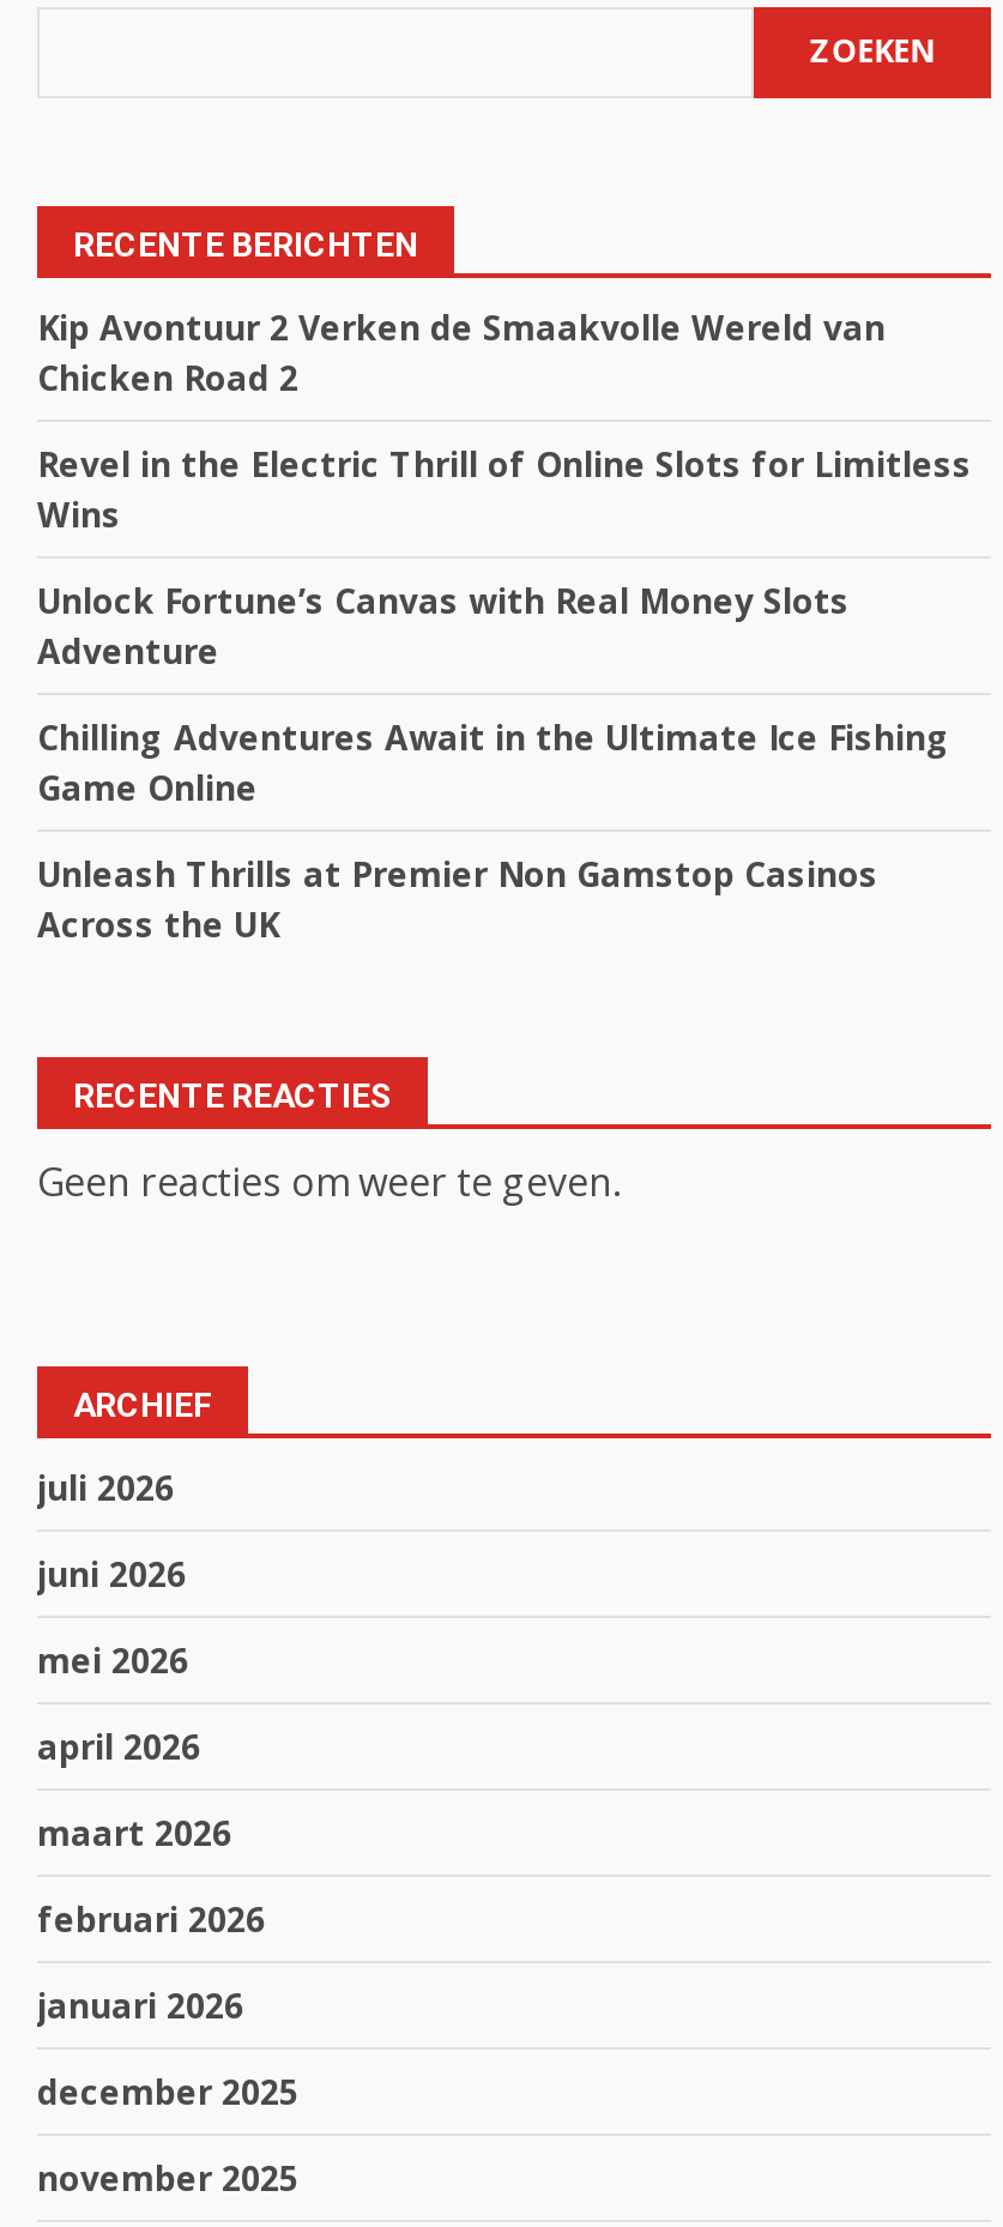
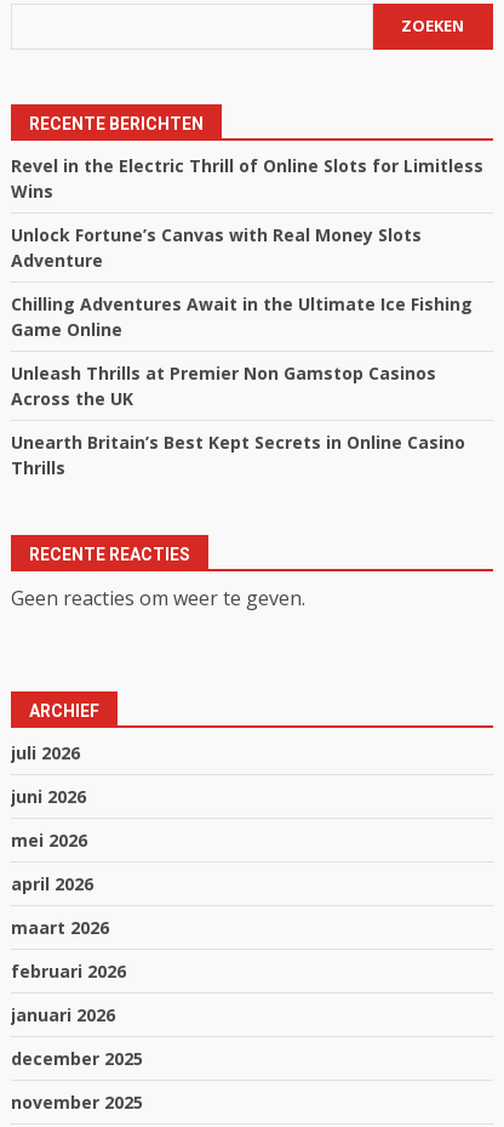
[37,304,886,400] Kip Avontuur 2 Verken de Smaakvolle Wereld van | Chicken Road 2 -> none
moved [37,441,972,947] -> [11,154,483,410]: Revel in the Electric Thrill of Online Slots for Limitless | Wins | Unlock Fortune’s Canvas with Real Money Slots | Adventure | Chilling Adventures Await in the Ultimate Ice Fishing | Game Online | Unleash Thrills at Premier Non Gamstop Casinos | Across the UK
none -> [11,431,465,479] Unearth Britain’s Best Kept Secrets in Online Casino | Thrills

